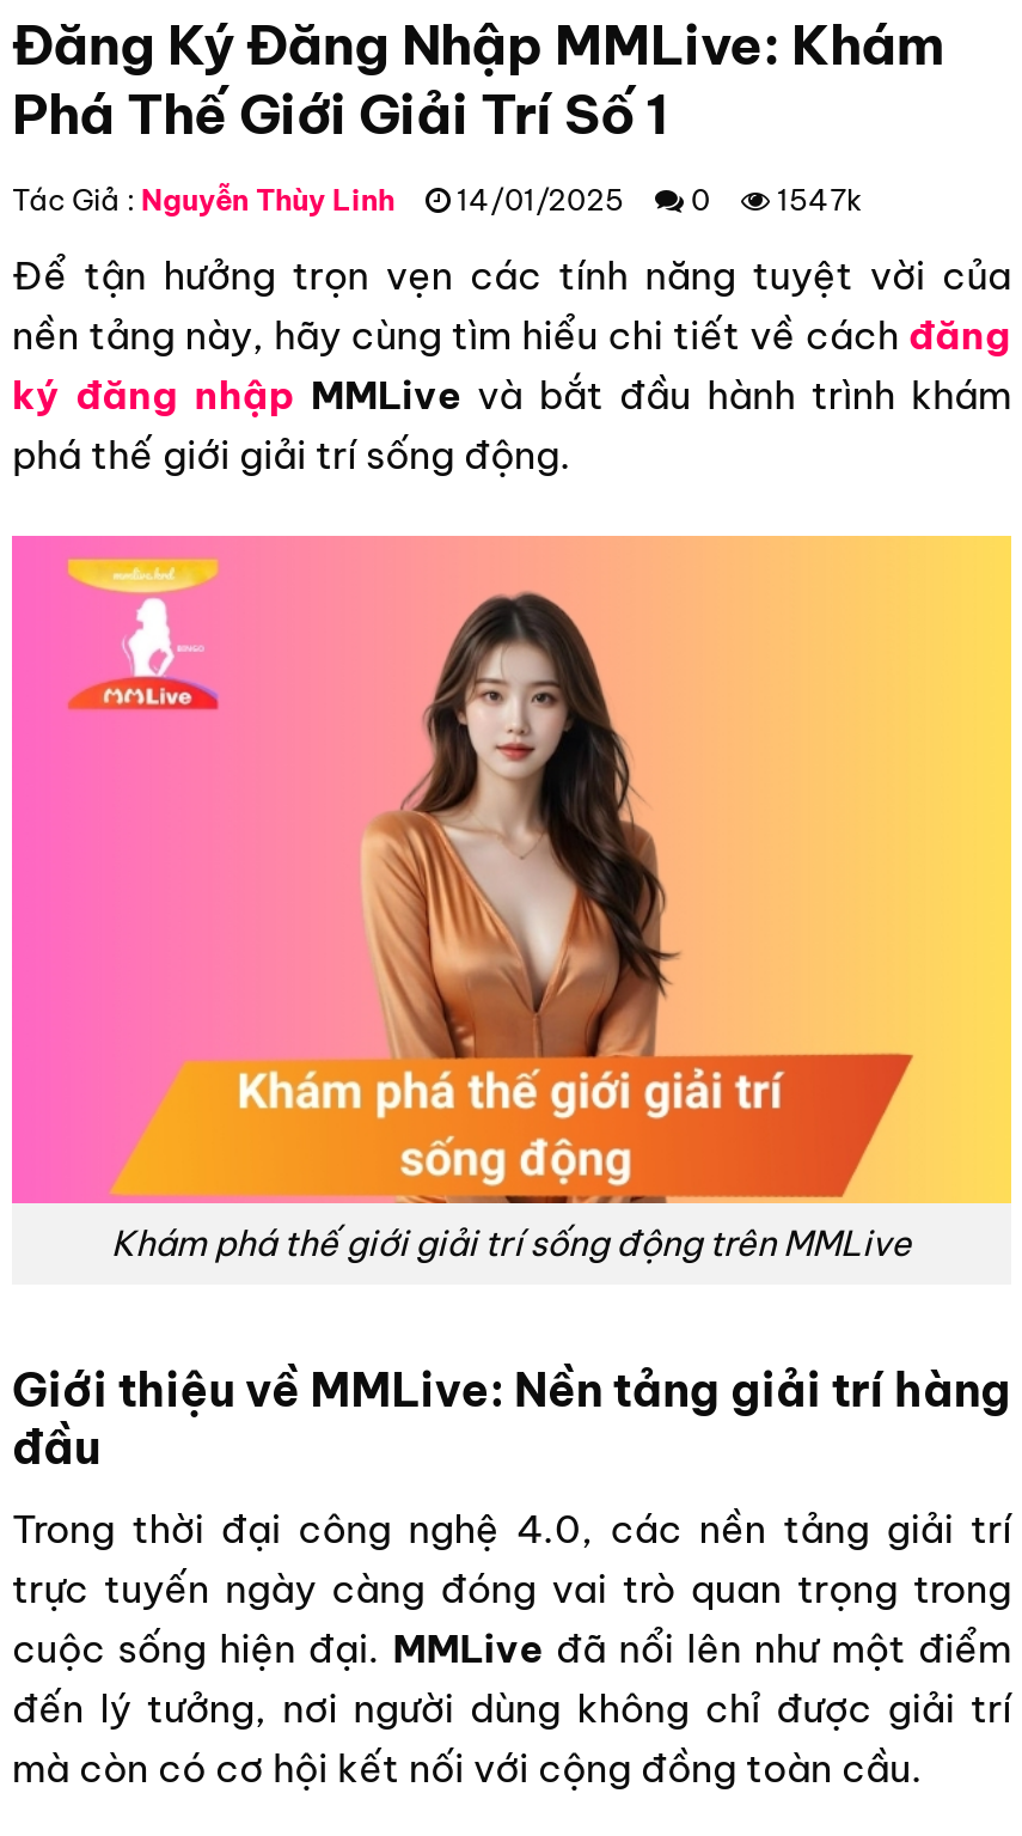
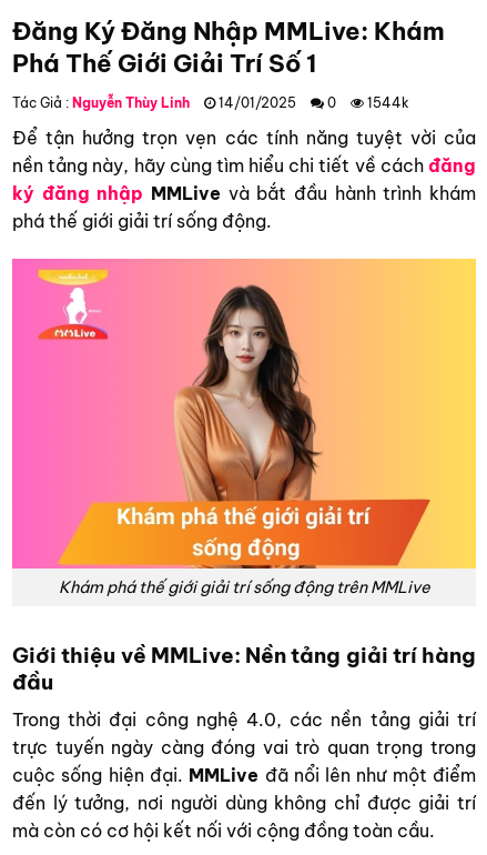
[777,182,863,218] 1547k -> [367,95,409,111] 1544k

